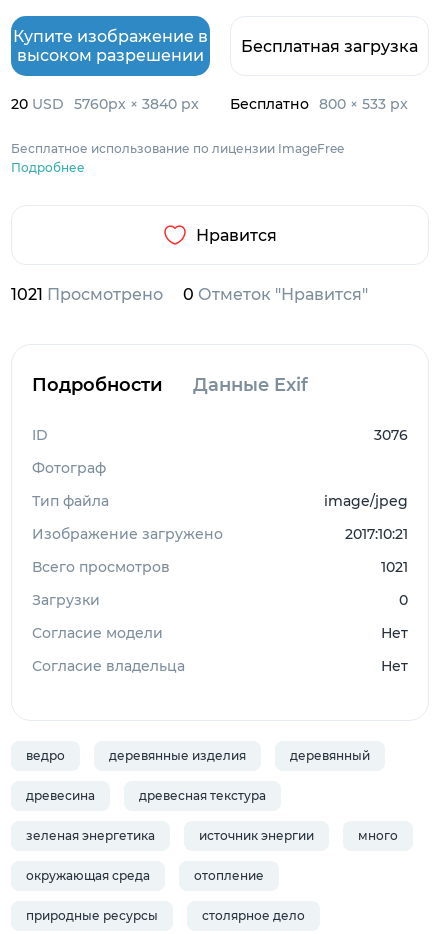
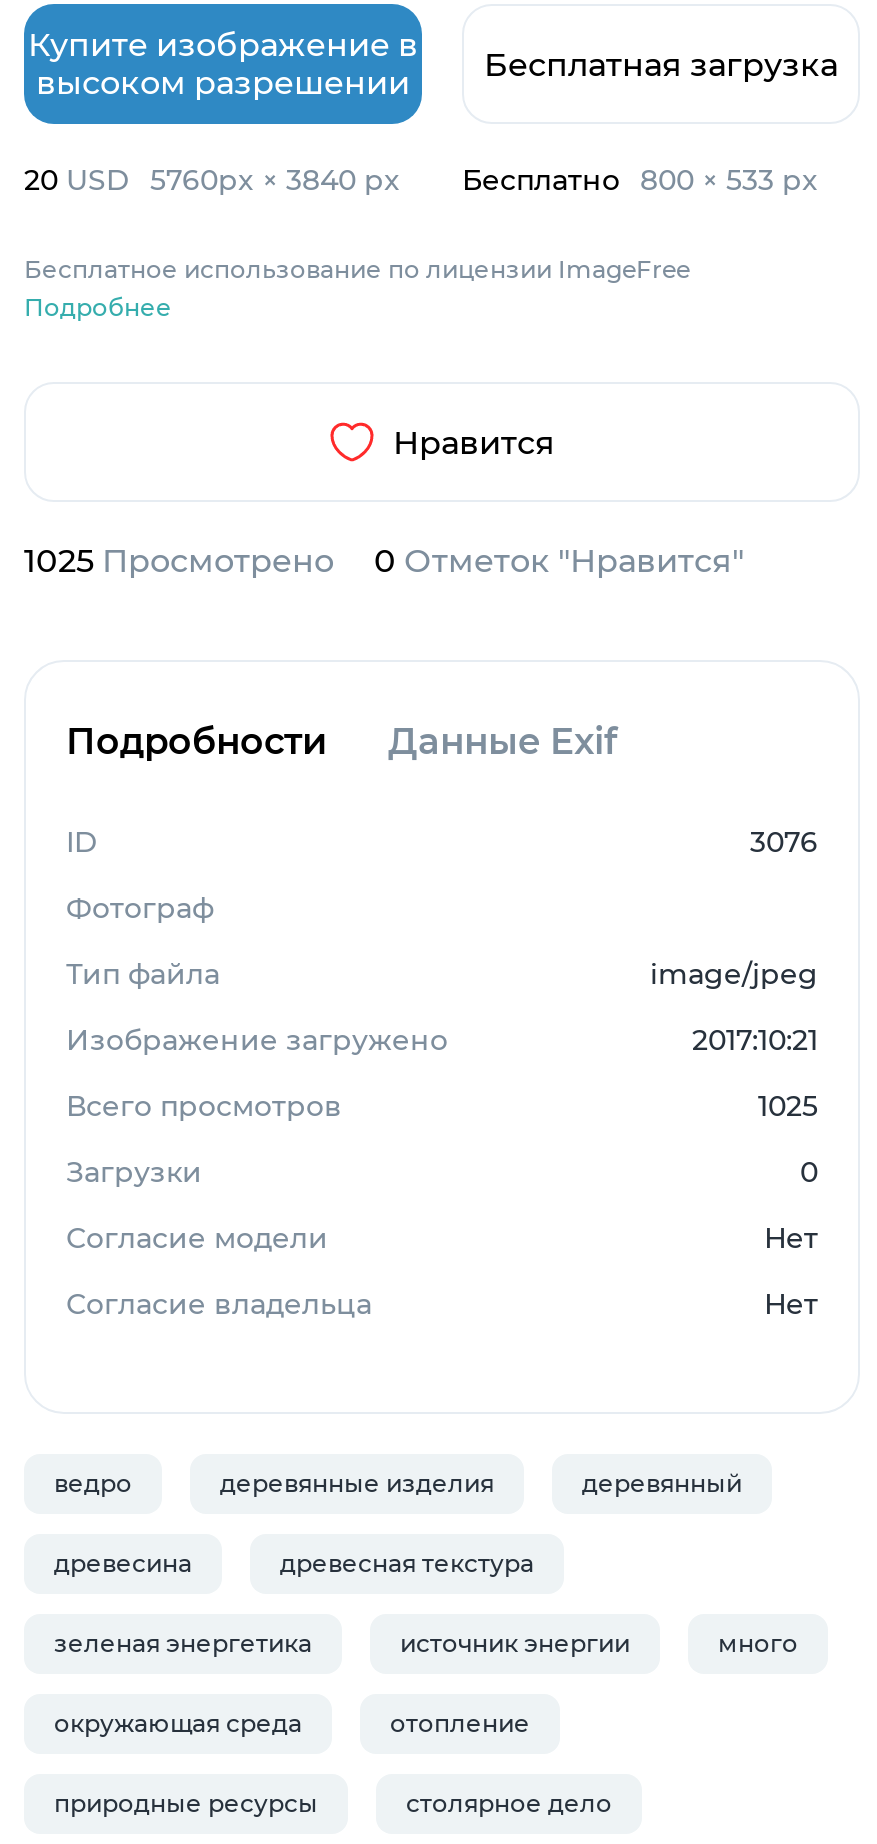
[11,285,163,304] 1021 Просмотрено -> [24,543,334,581] 1025 Просмотрено
[381,558,408,576] 1021 -> [758,1089,818,1125] 1025

